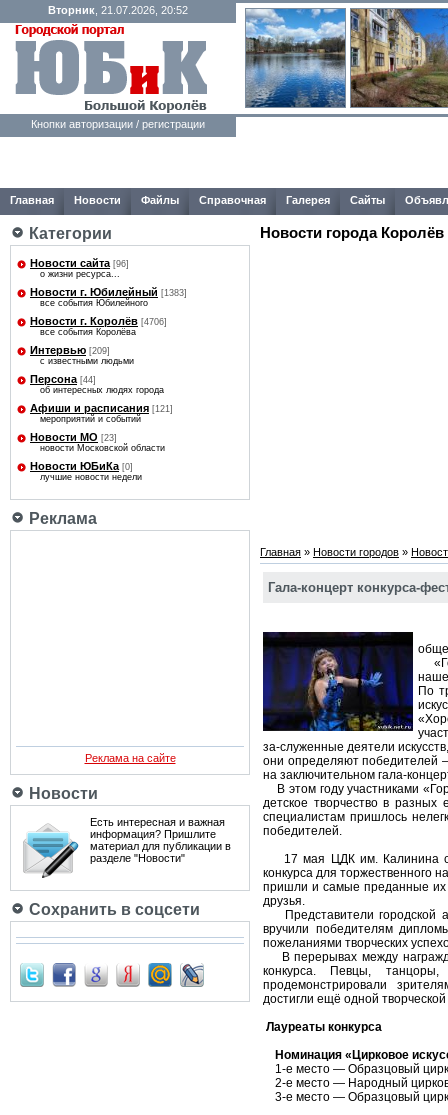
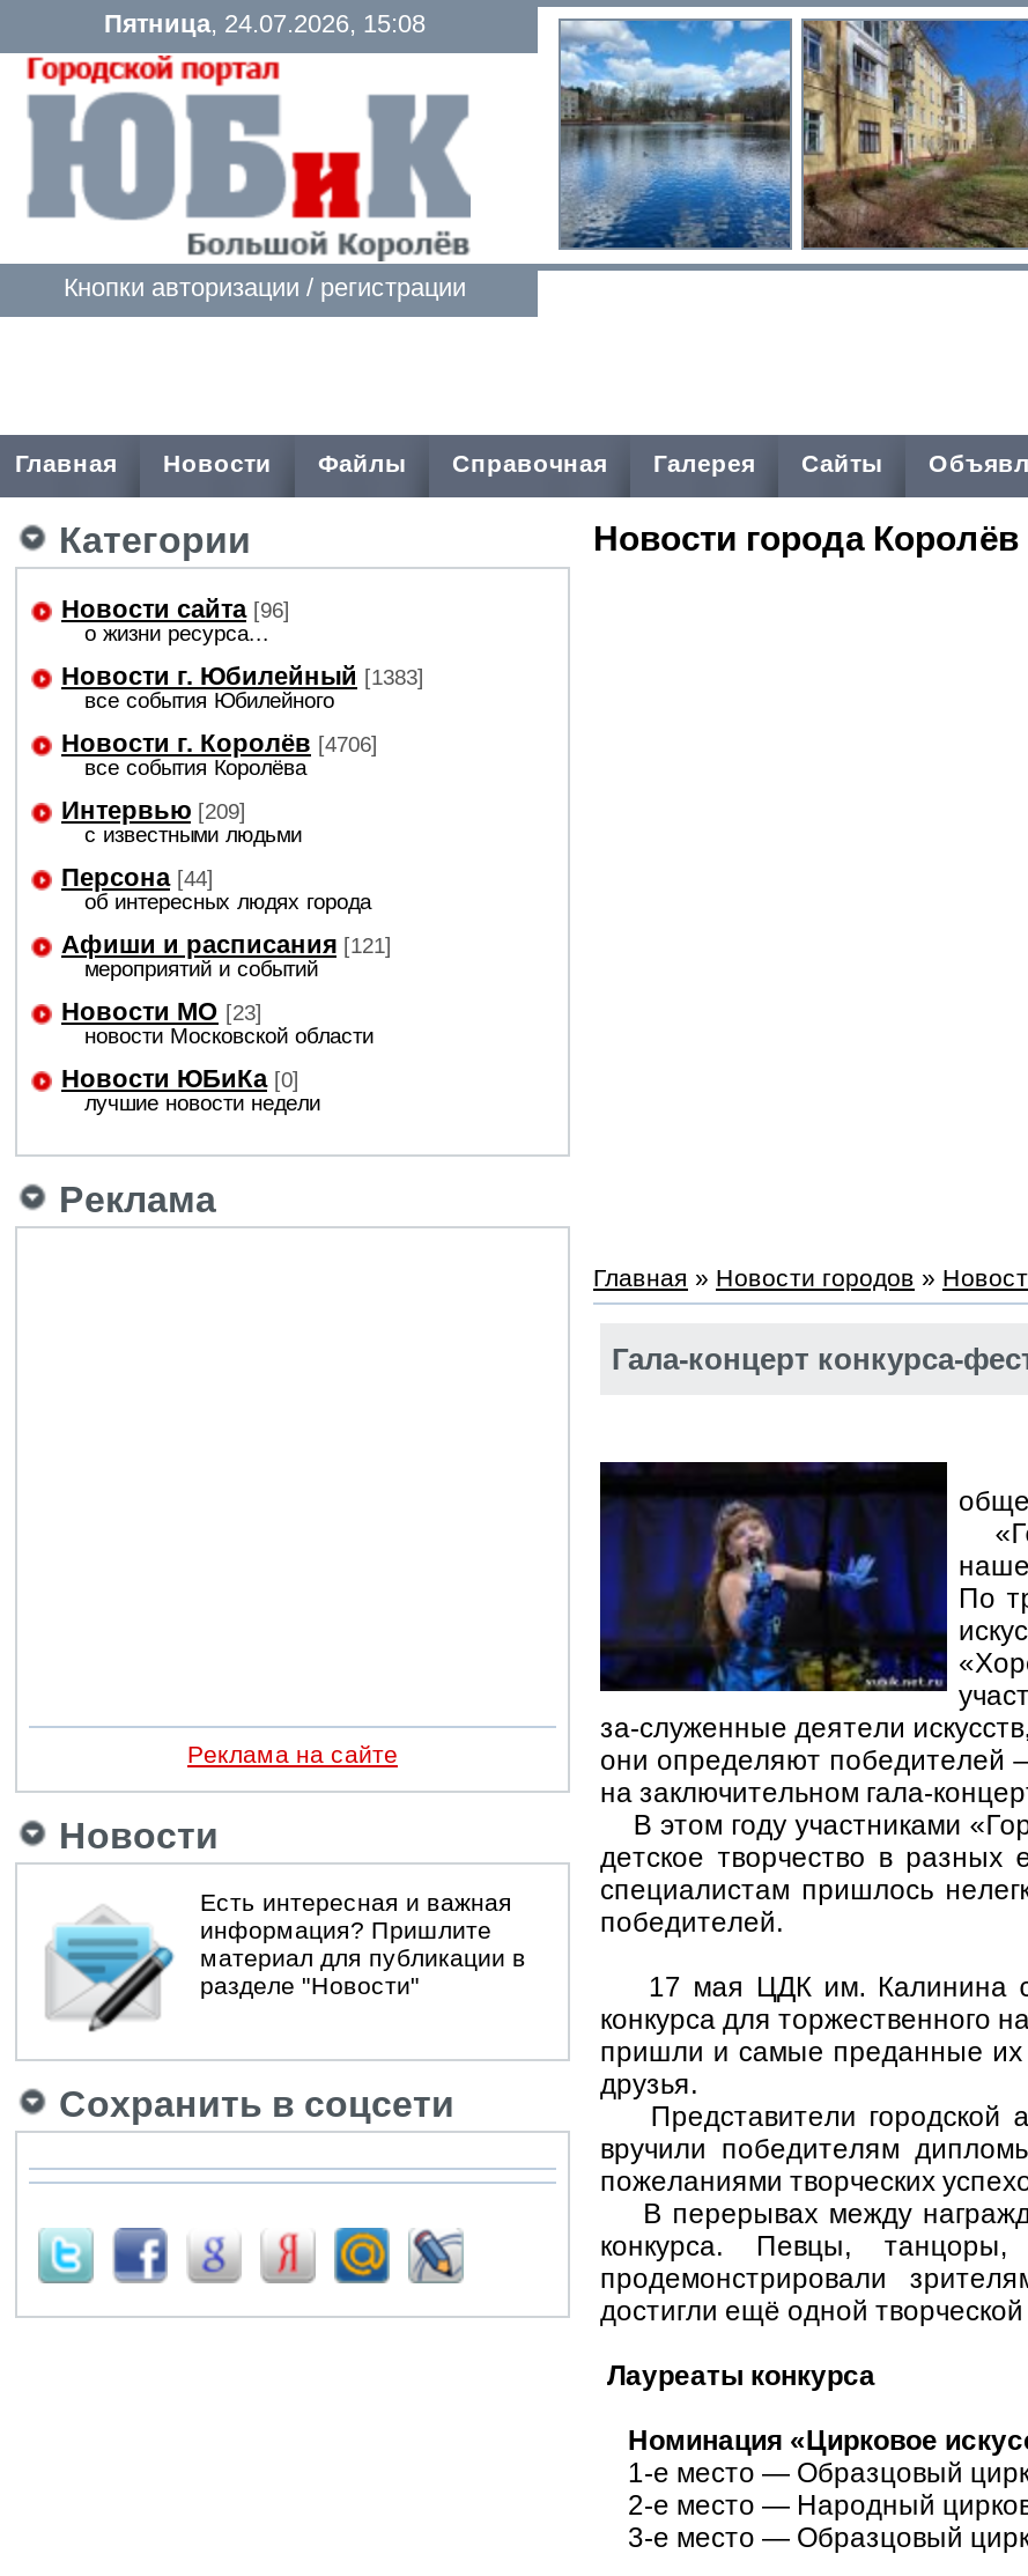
[48,4,188,16] Вторник, 21.07.2026, 20:52 -> [104,9,426,37] Пятница, 24.07.2026, 15:08

